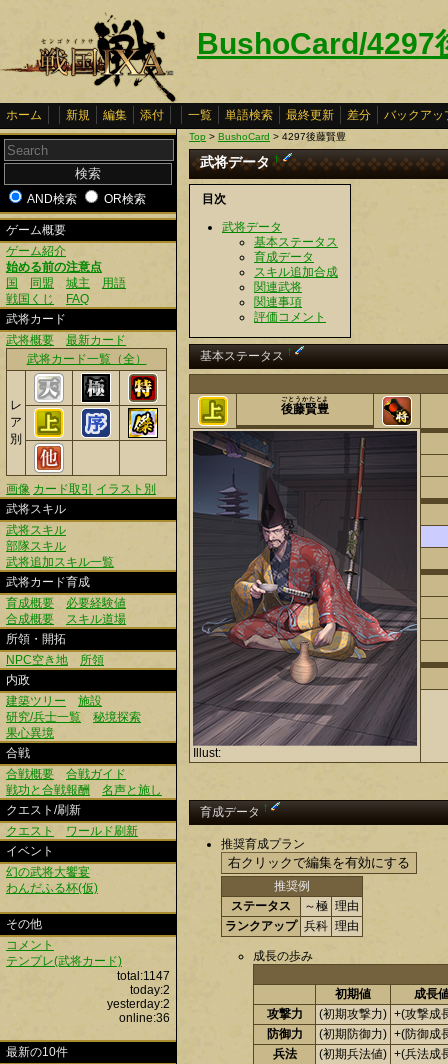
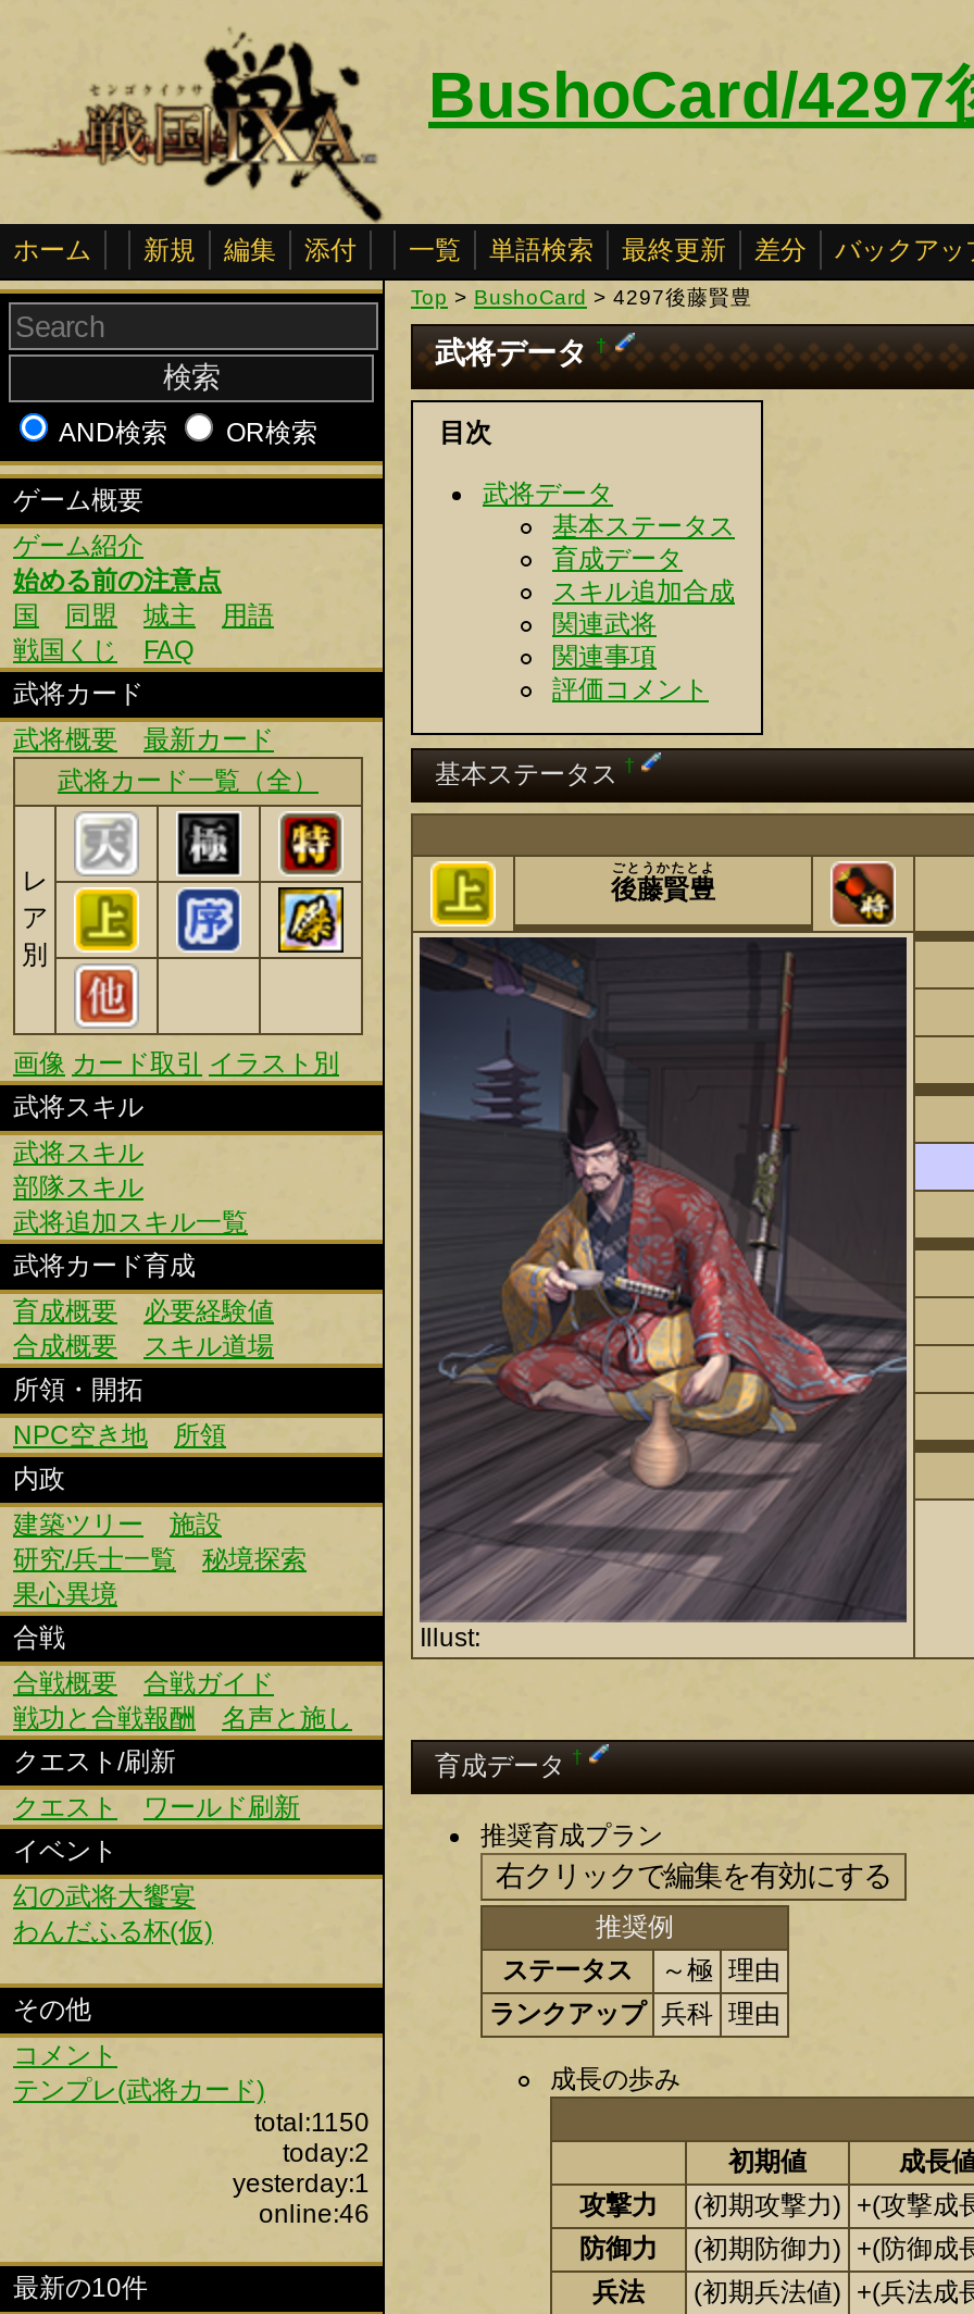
[117,969,170,983] total:1147 -> [254,2107,370,2138] total:1150
[107,997,170,1025] yesterday:2 | online:36 -> [233,2168,370,2229] yesterday:1 | online:46

